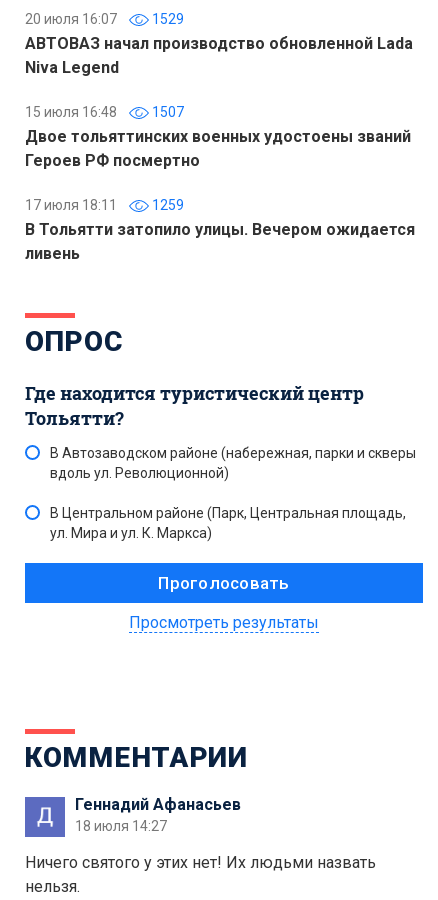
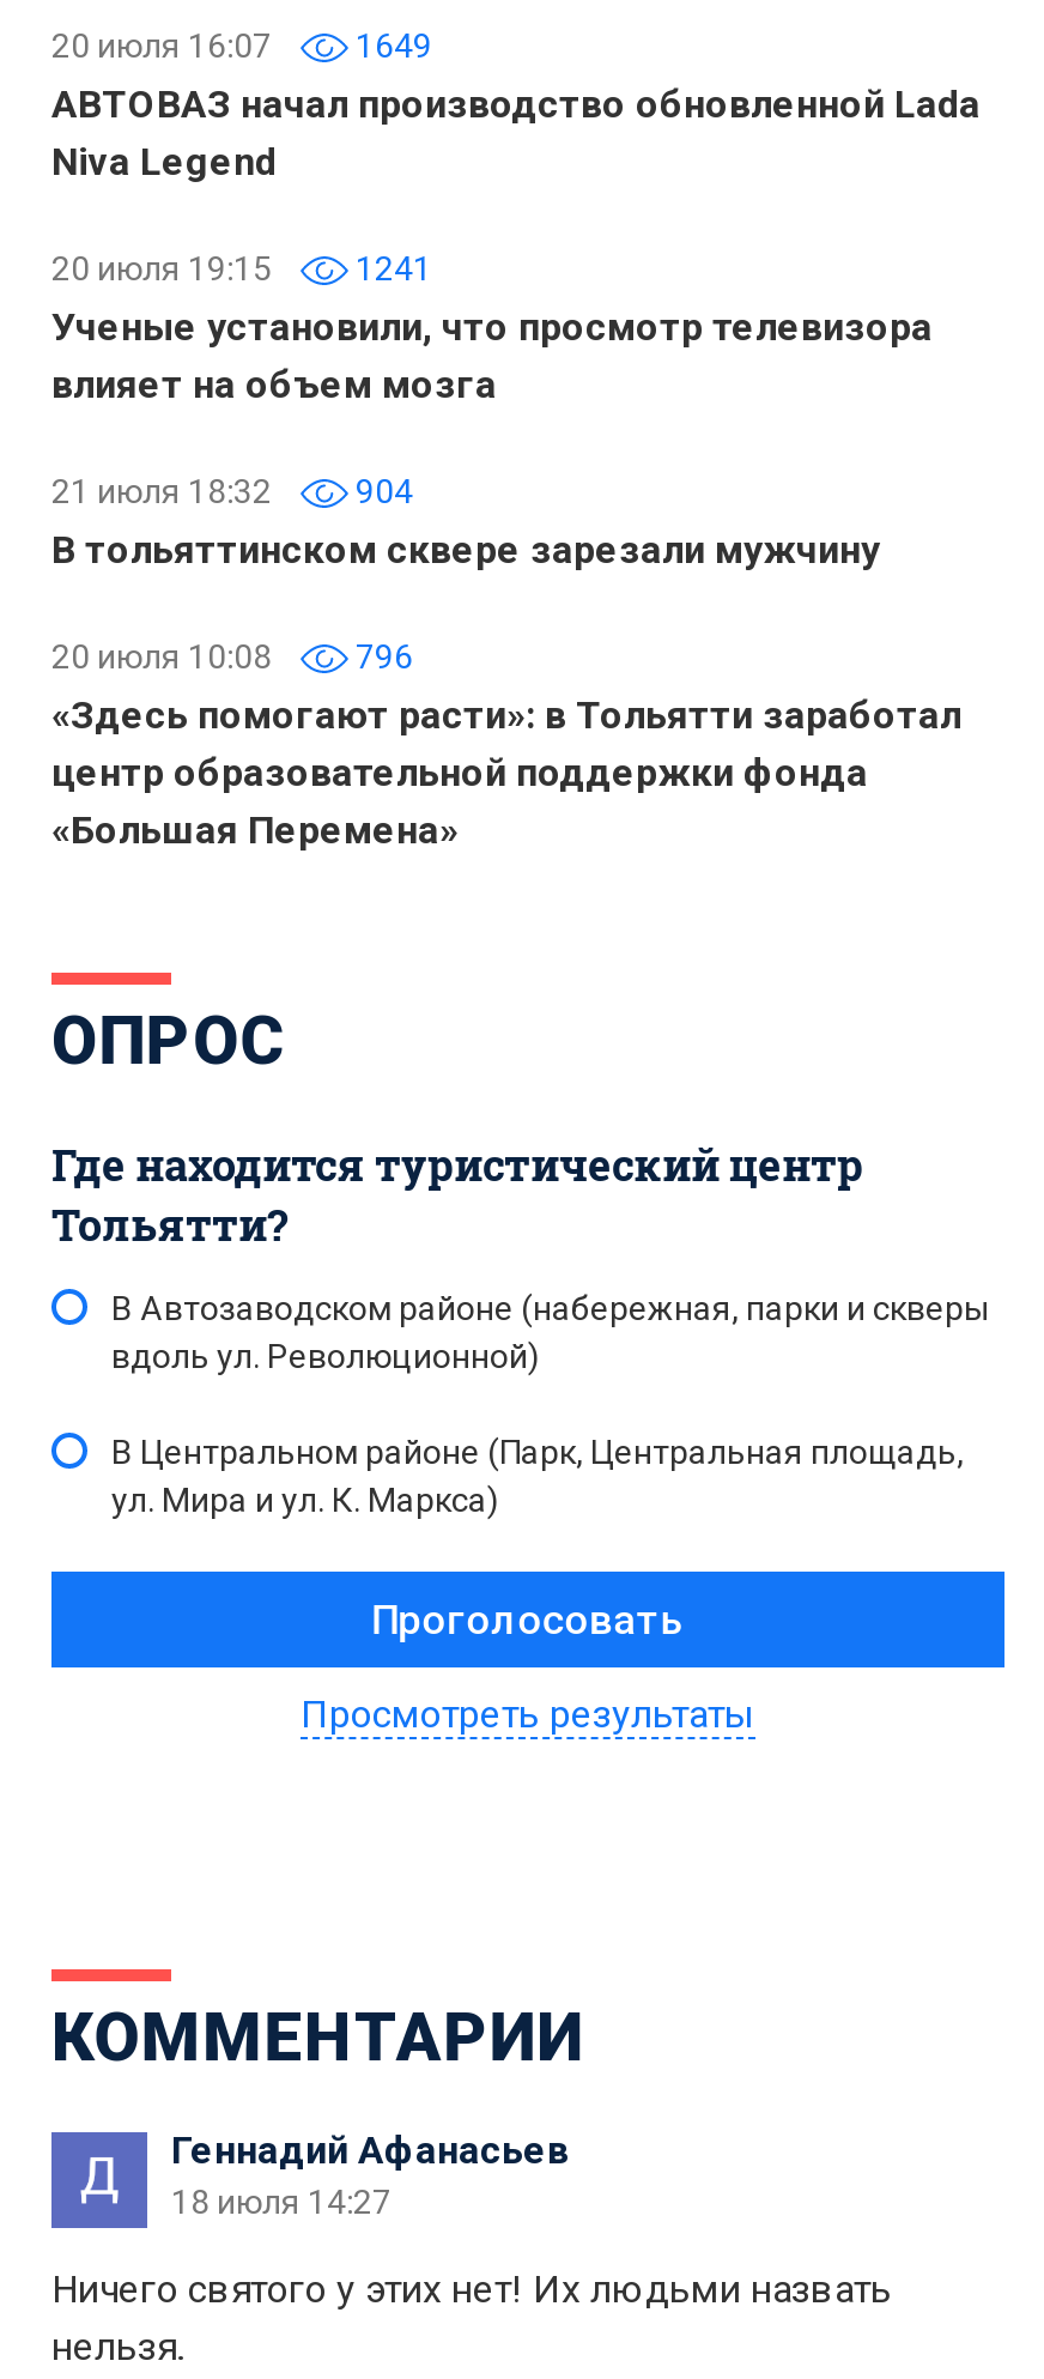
[25,11,184,27] 20 июля 16:07 1529 -> [51,26,432,65] 20 июля 16:07 1649
[25,104,415,263] 15 июля 16:48 | 1507 | Двое тольяттинских военных удостоены званий | Героев РФ посмертно | 17 июля 18:11 | 1259 | В Тольятти затопило улицы. Вечером ожидается | ливень -> [51,249,961,853] 20 июля 19:15 | 1241 | Ученые установили, что просмотр телевизора | влияет на объем мозга | 21 июля 18:32 | 904 | В тольяттинском сквере зарезали мужчину | 20 июля 10:08 | 796 | «Здесь помогают расти»: в Тольятти заработал | центр образовательной поддержки фонда | «Большая Перемена»

